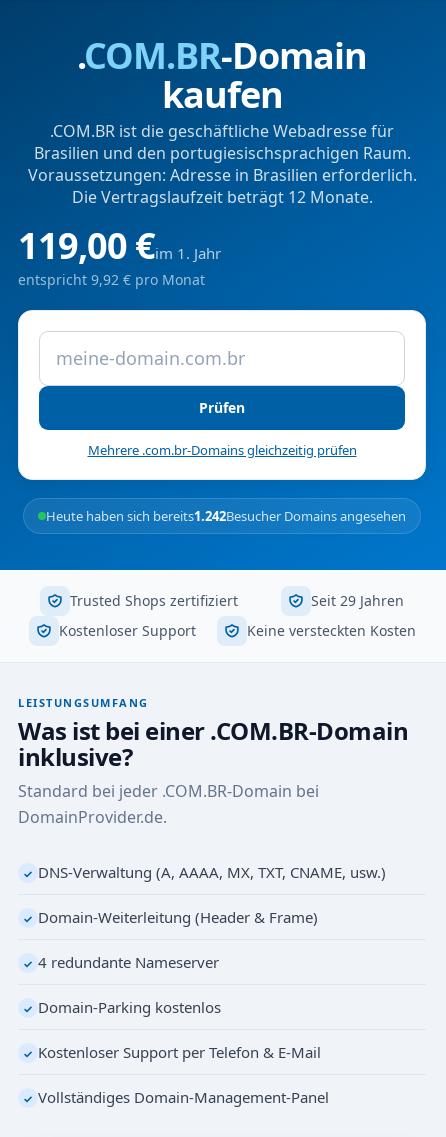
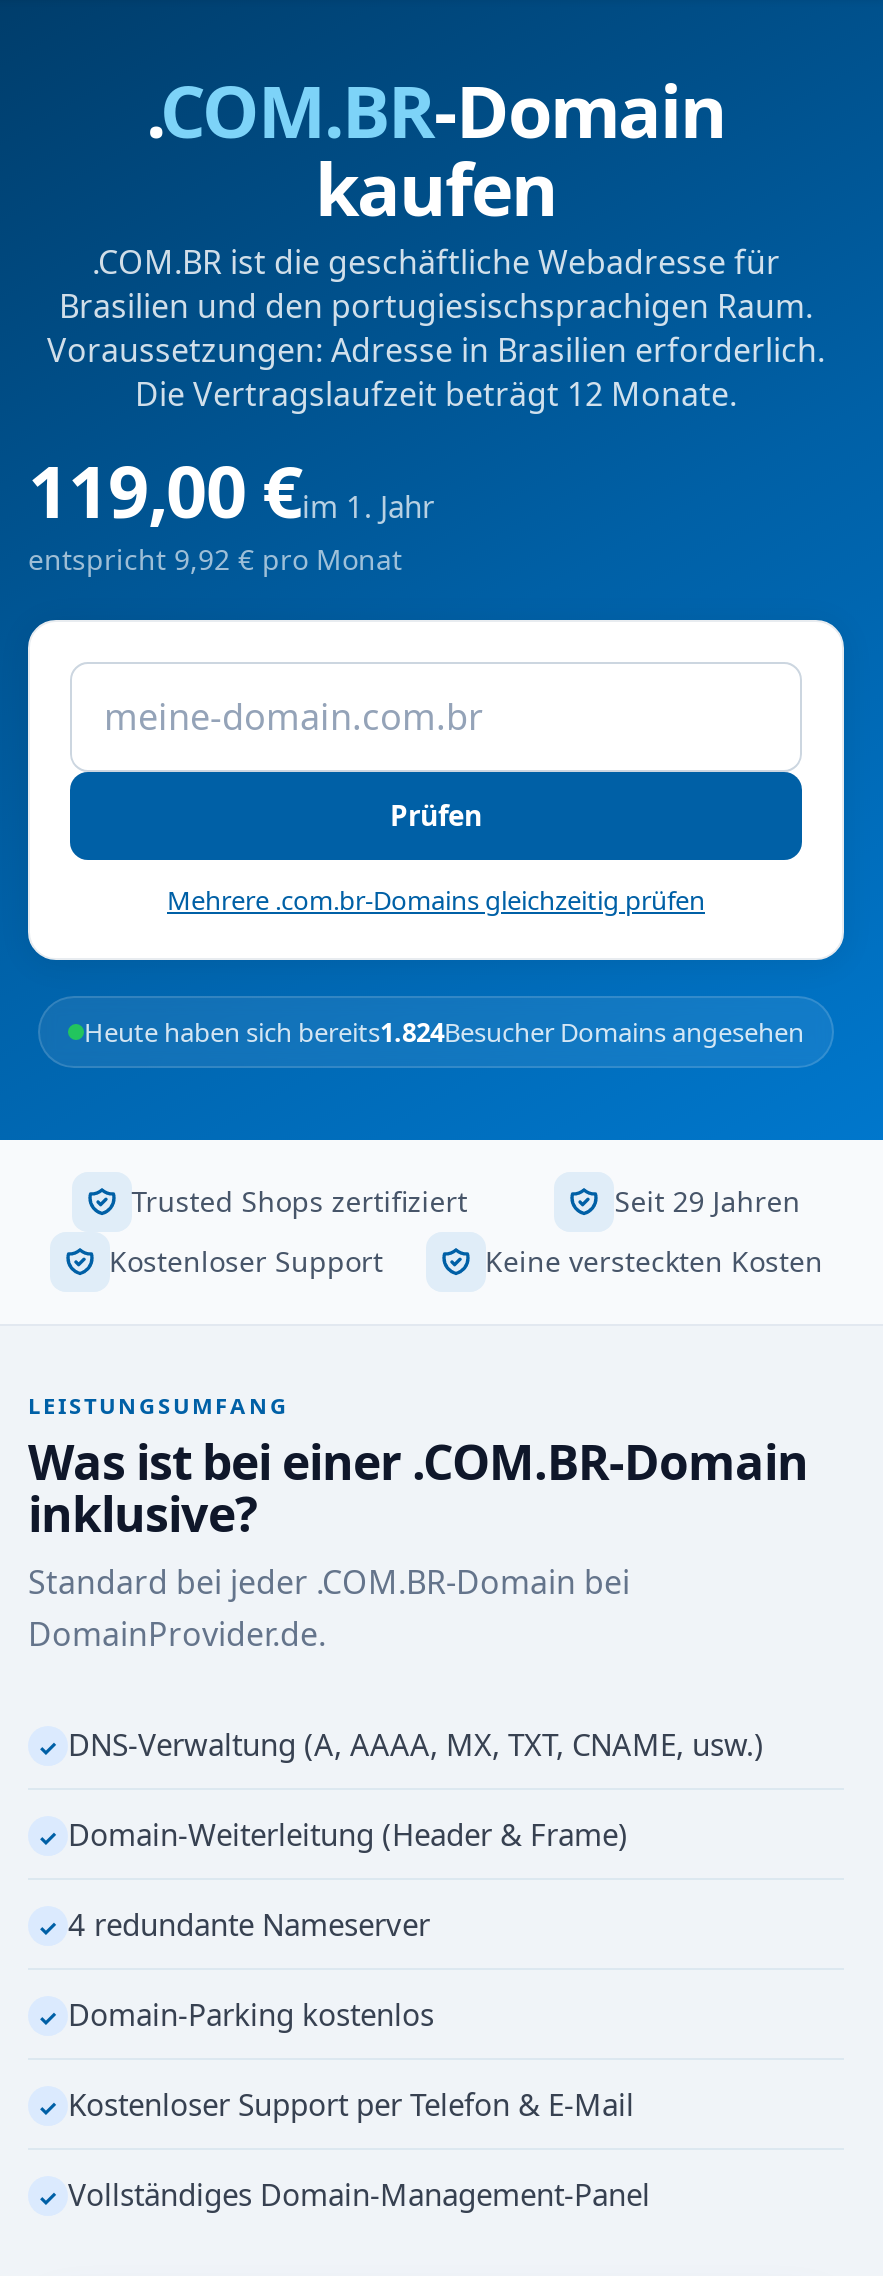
[46,507,406,525] Heute haben sich bereits1.242Besucher Domains angesehen -> [84,1014,804,1050] Heute haben sich bereits1.824Besucher Domains angesehen

